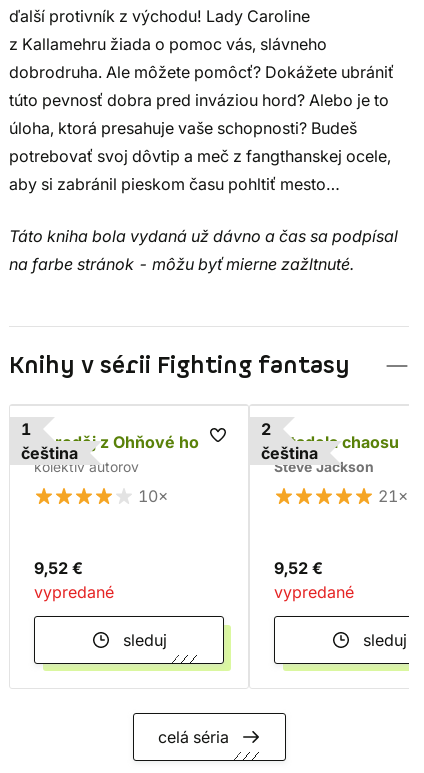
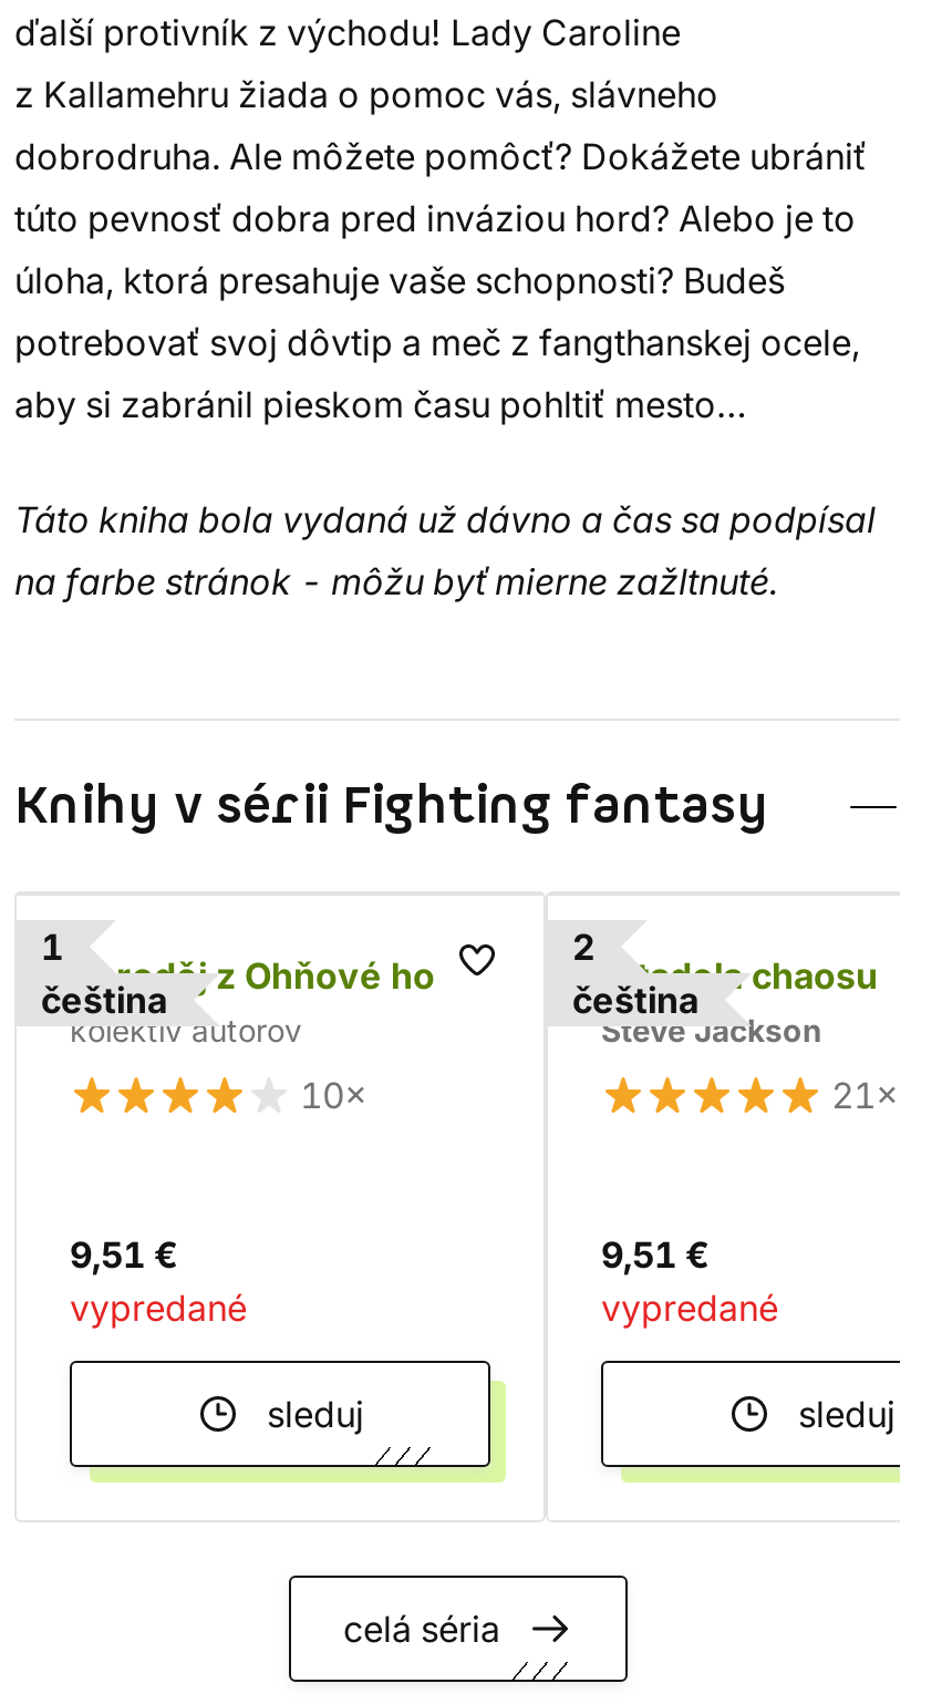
[34,558,83,578] 9,52 € -> [70,1232,178,1277] 9,51 €
[274,558,323,578] 9,52 € -> [601,1232,710,1277] 9,51 €

